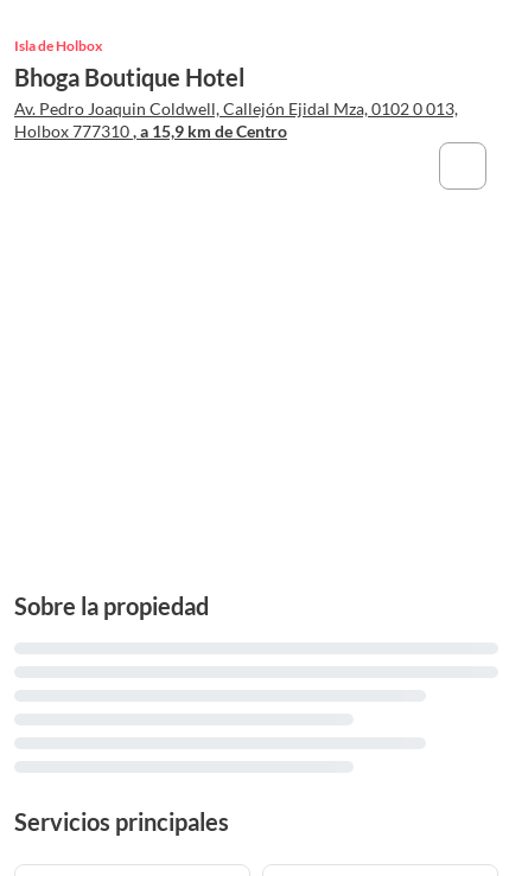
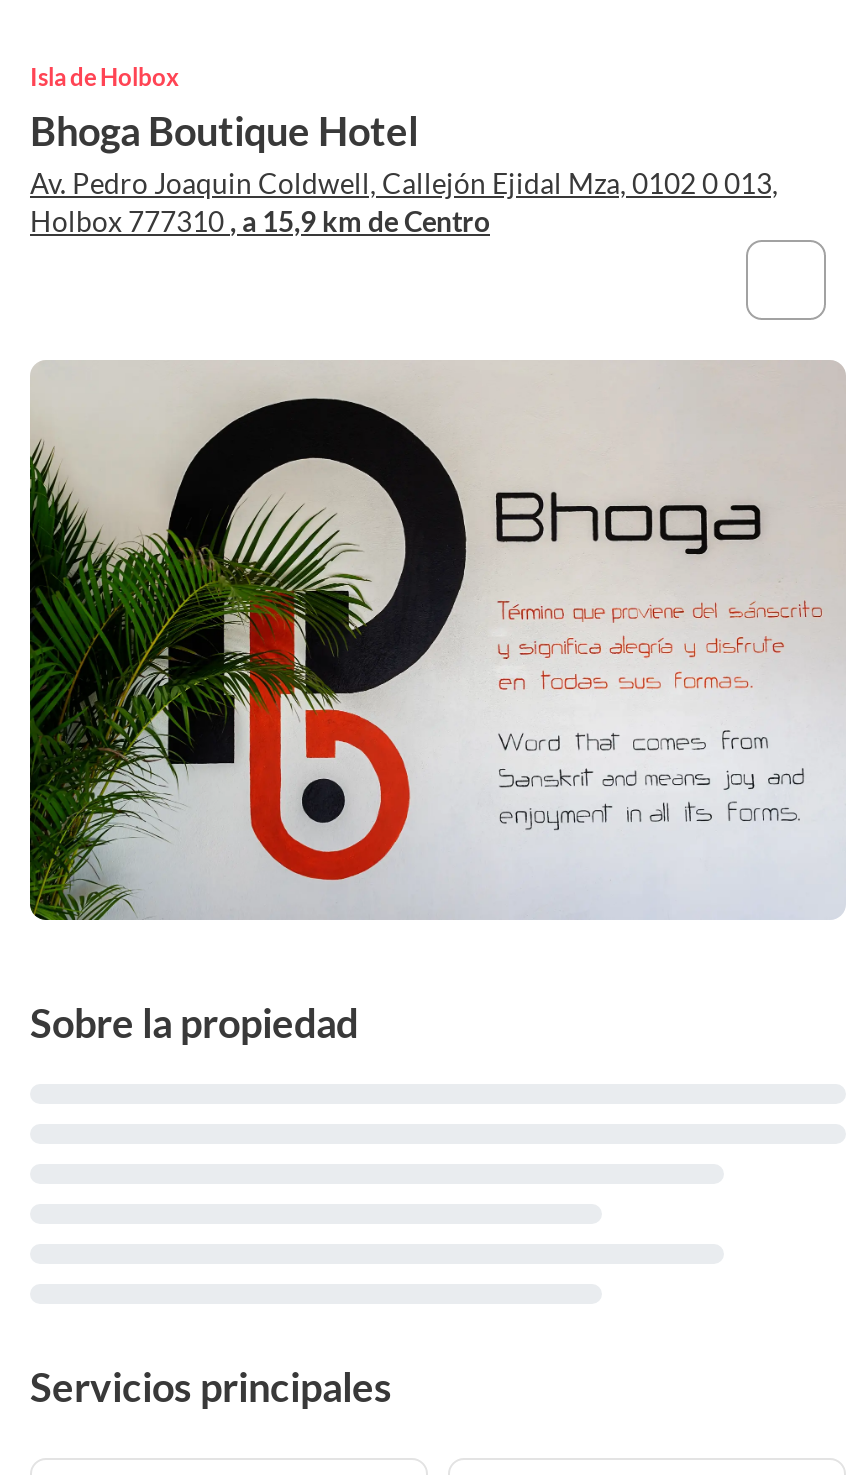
none -> [28,360,846,922] [image]

